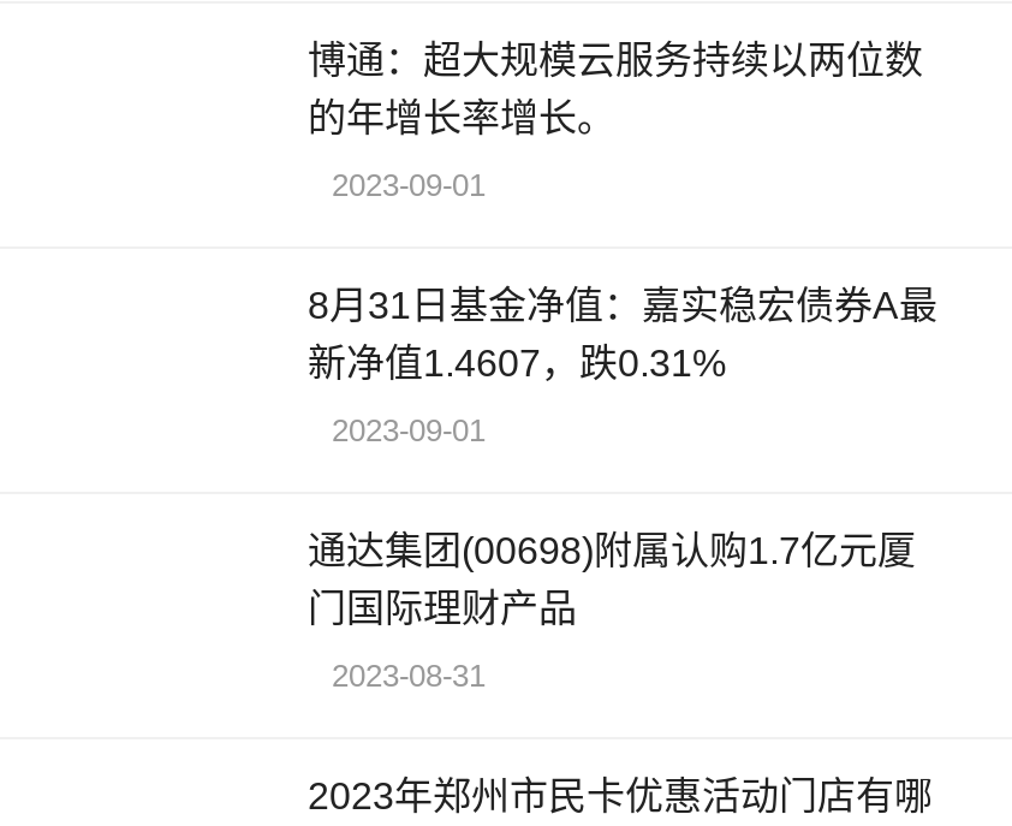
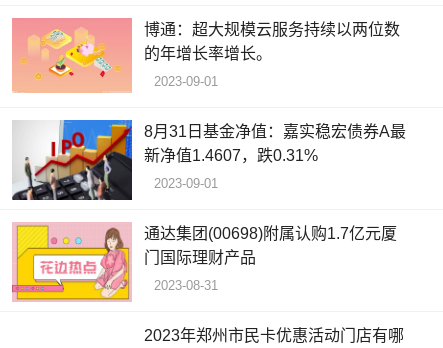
none -> [11,17,133,94] [image]
none -> [11,119,133,201] [image]
none -> [11,222,132,302] [image]

